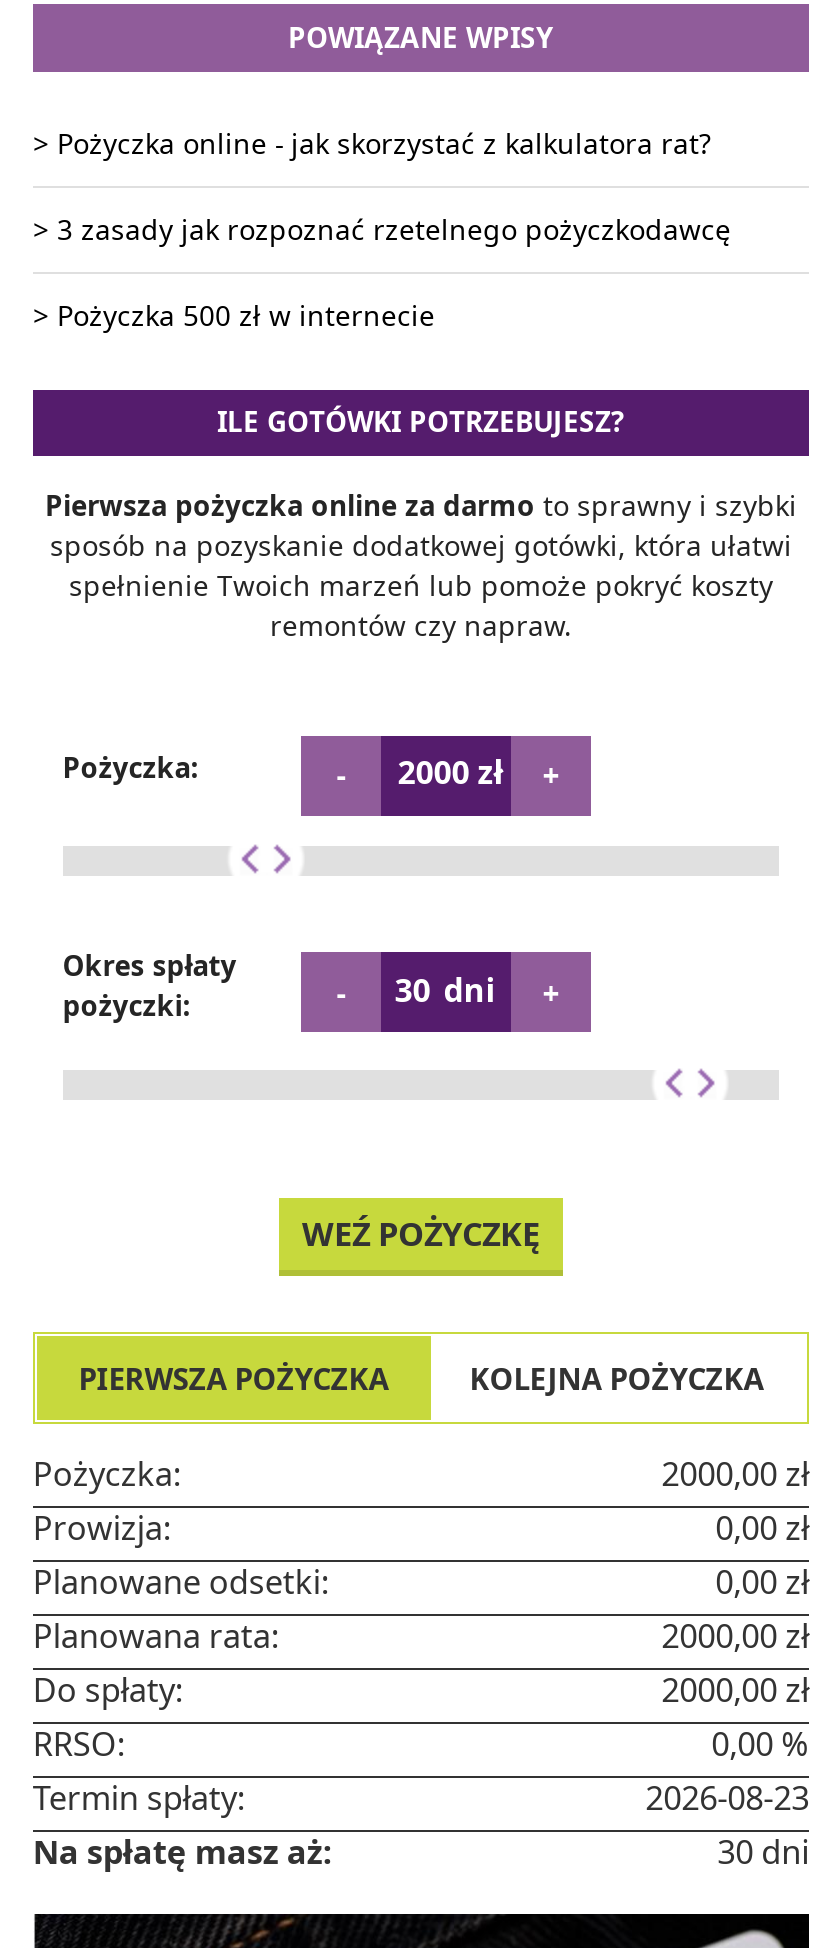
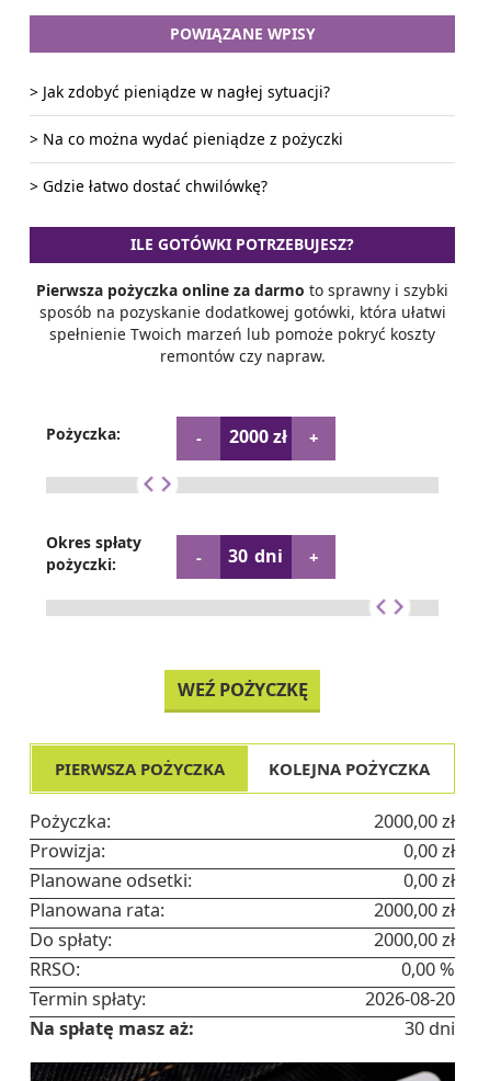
[33,124,711,162] > Pożyczka online - jak skorzystać z kalkulatora rat? -> [30,81,330,102] > Jak zdobyć pieniądze w nagłej sytuacji?
[33,210,731,248] > 3 zasady jak rozpoznać rzetelnego pożyczkodawcę -> [30,128,343,149] > Na co można wydać pieniądze z pożyczki
[33,297,435,335] > Pożyczka 500 zł w internecie -> [30,176,268,197] > Gdzie łatwo dostać chwilówkę?
[645,1776,809,1820] 2026-08-23 -> [365,987,455,1011] 2026-08-20

